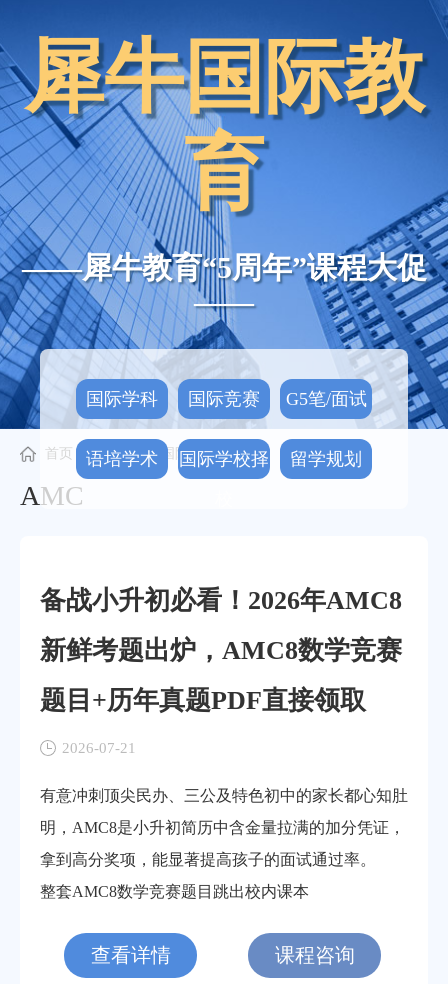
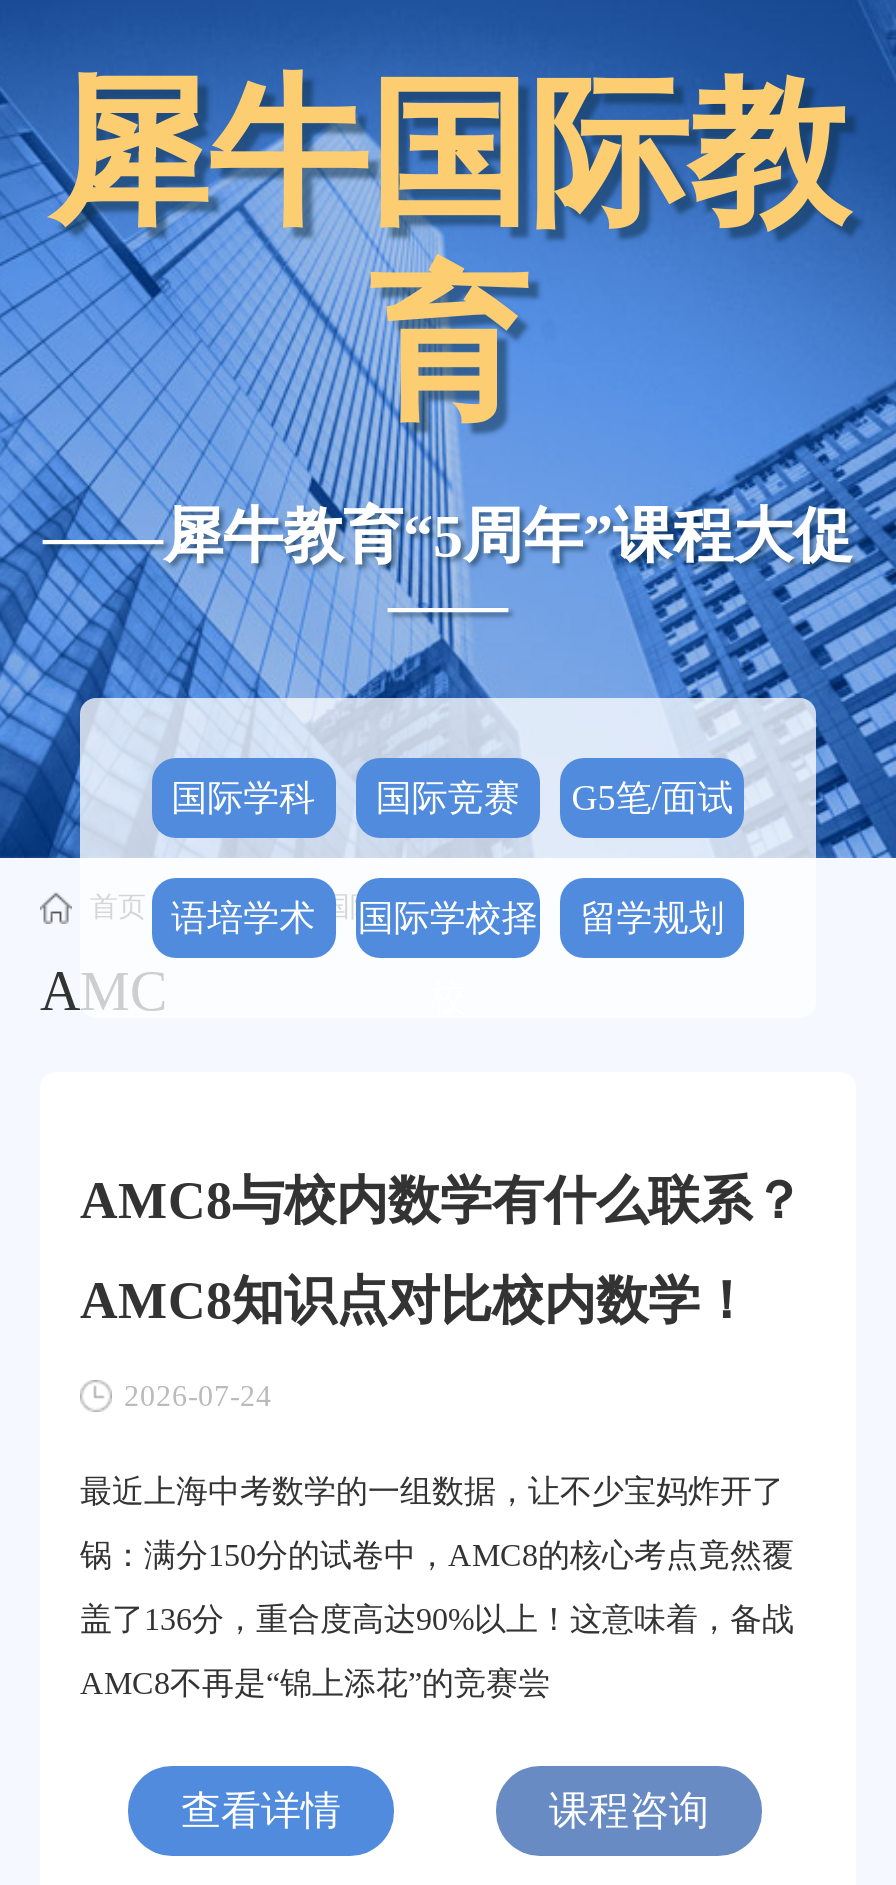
[40,586,408,900] 备战小升初必看！2026年AMC8 | 新鲜考题出炉，AMC8数学竞赛 | 题目+历年真题PDF直接领取 | 2026-07-21 | 有意冲刺顶尖民办、三公及特色初中的家长都心知肚 | 明，AMC8是小升初简历中含金量拉满的加分凭证， | 拿到高分奖项，能显著提高孩子的面试通过率。 | 整套AMC8数学竞赛题目跳出校内课本 -> [80,1172,804,1700] AMC8与校内数学有什么联系？ | AMC8知识点对比校内数学！ | 2026-07-24 | 最近上海中考数学的一组数据，让不少宝妈炸开了 | 锅：满分150分的试卷中，AMC8的核心考点竟然覆 | 盖了136分，重合度高达90%以上！这意味着，备战 | AMC8不再是“锦上添花”的竞赛尝

